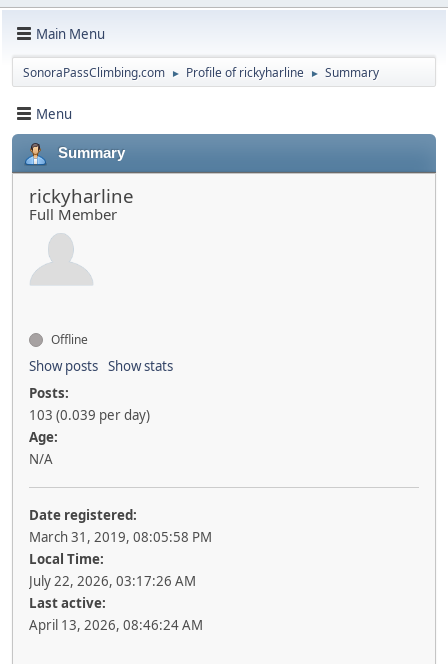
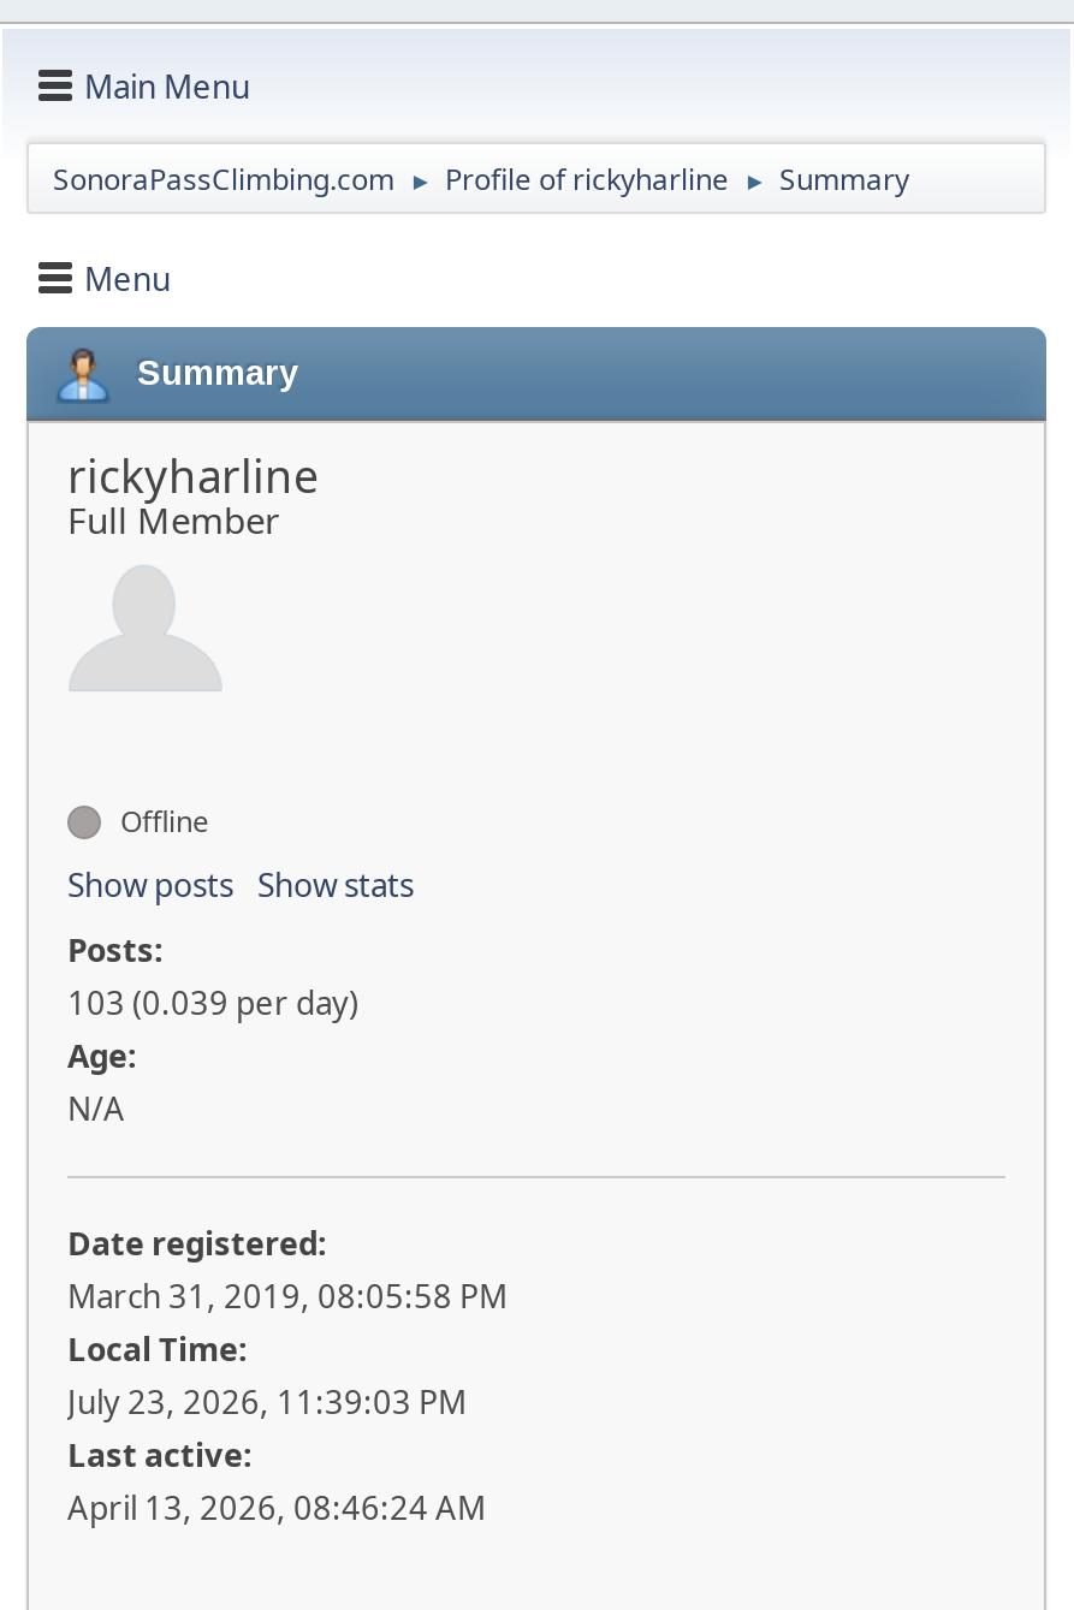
[29,572,196,590] July 22, 2026, 03:17:26 AM -> [67,1380,467,1424] July 23, 2026, 11:39:03 PM

